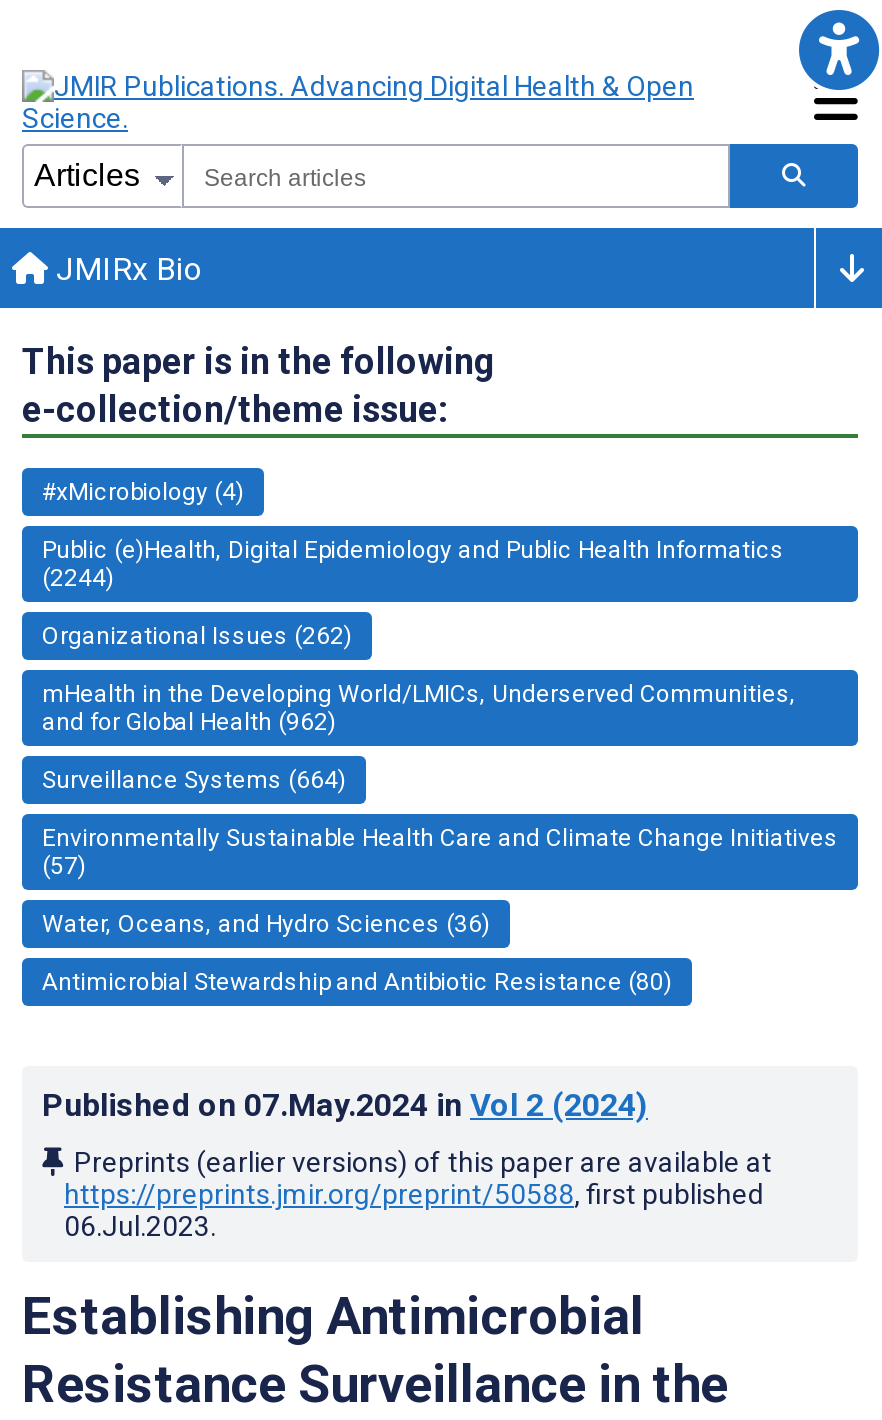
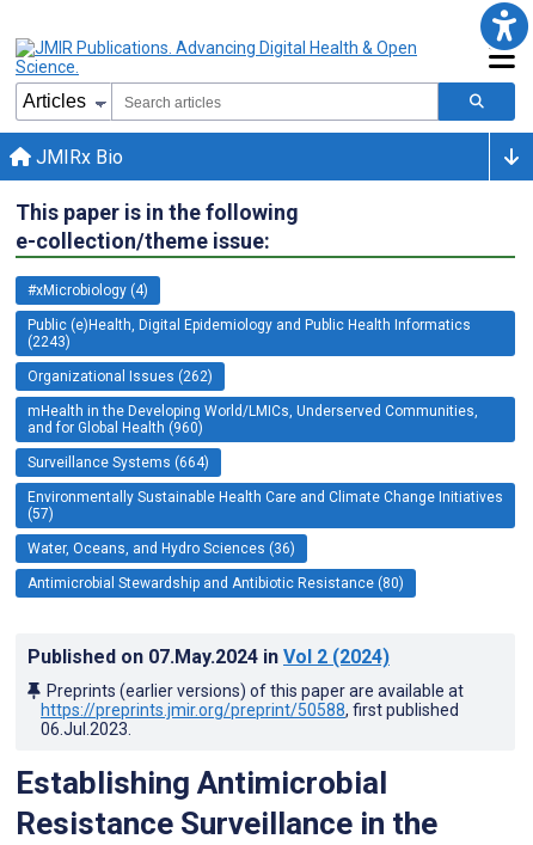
[42,564,114,592] (2244) -> [27,333,71,350] (2243)
[42,708,336,736] and for Global Health (962) -> [27,419,203,436] and for Global Health (960)

